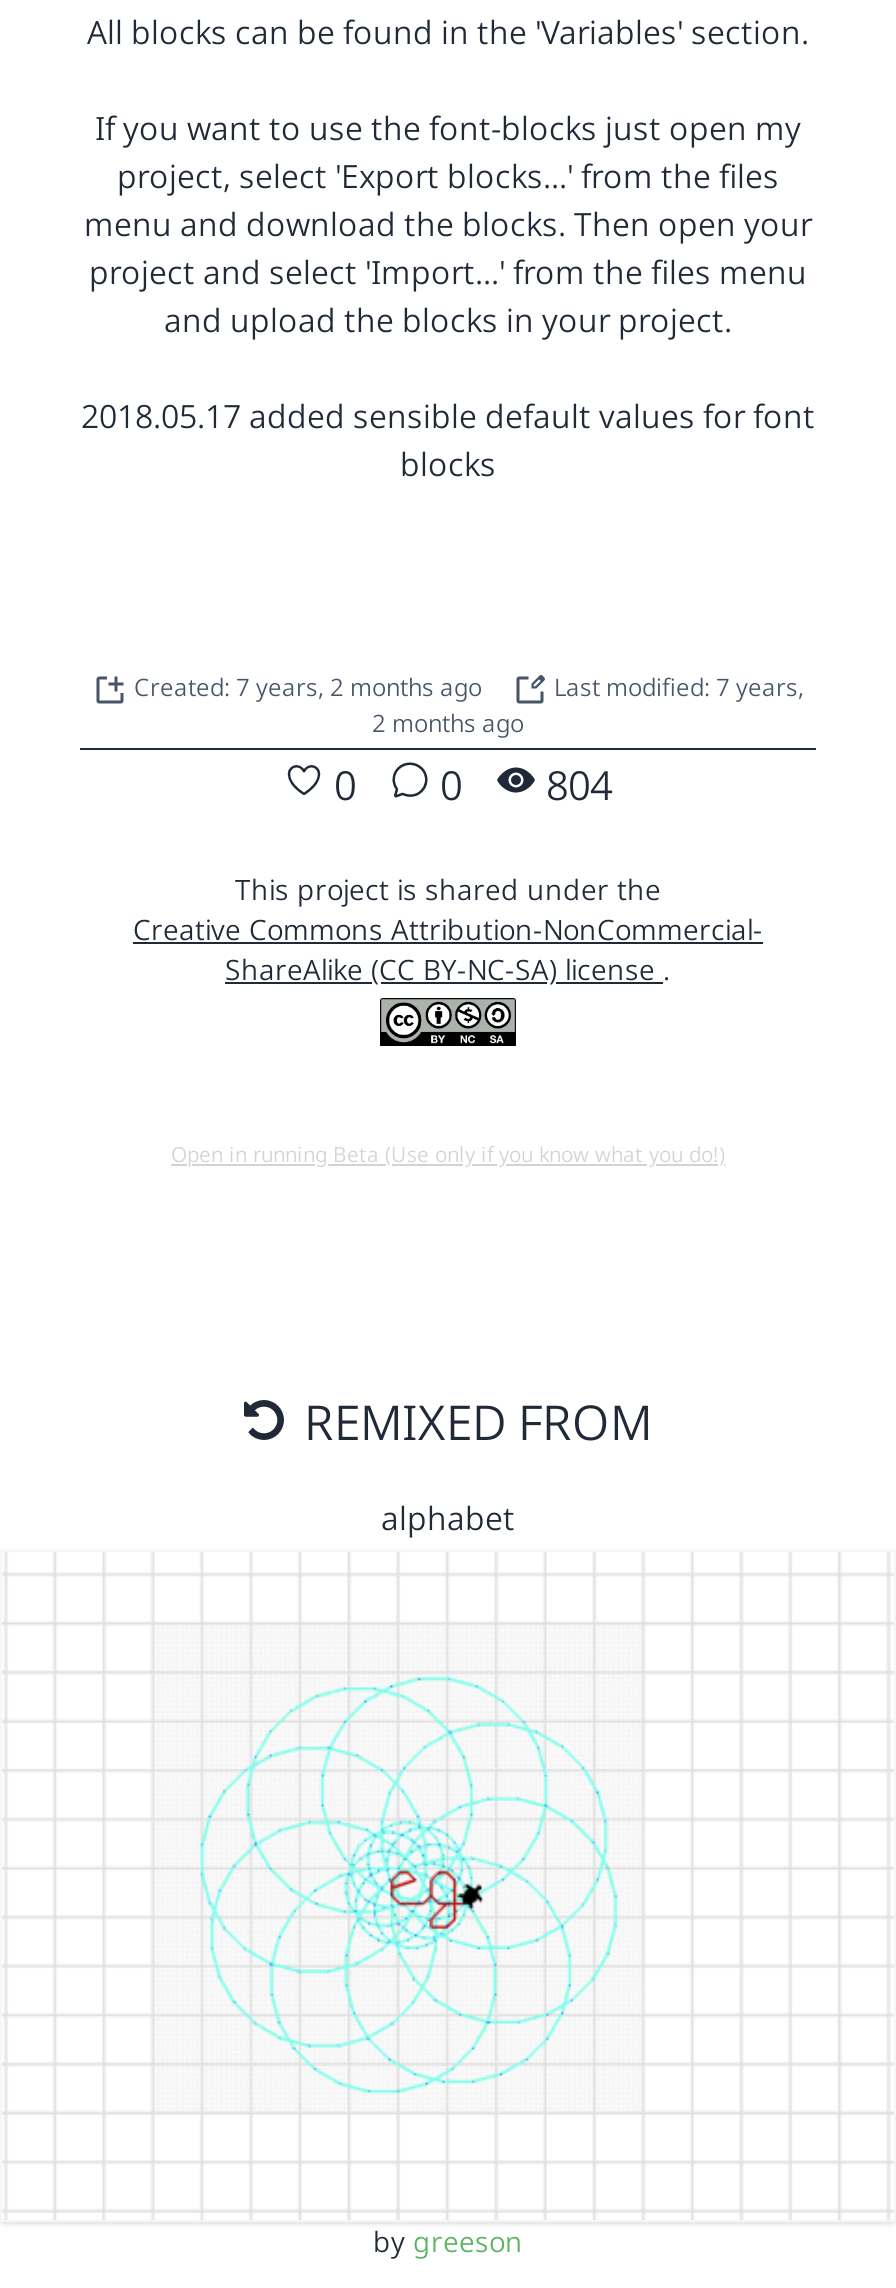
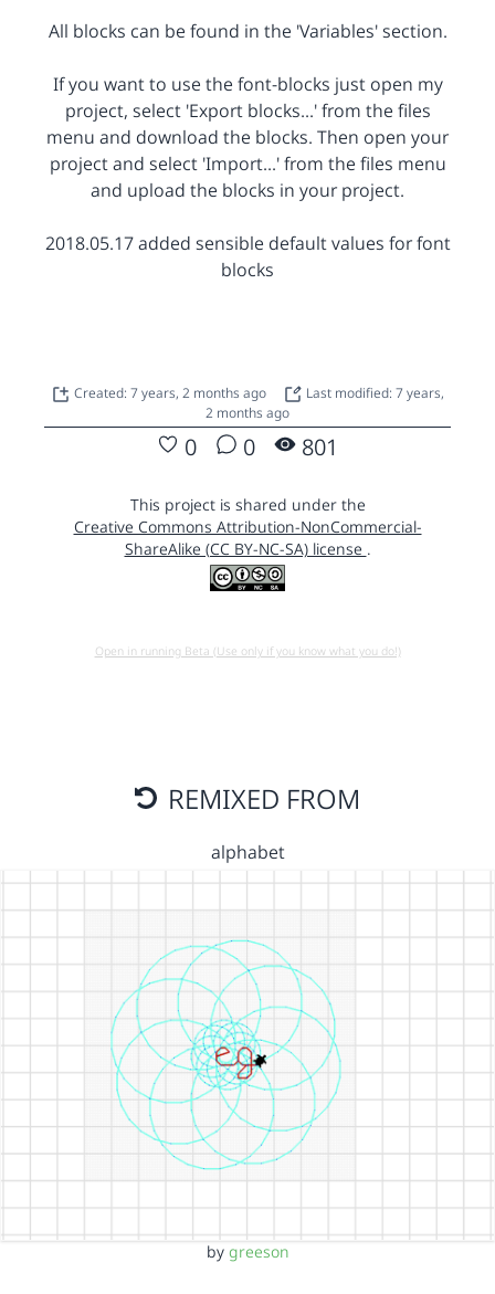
[324,757,612,811] 0 0 804 -> [179,432,338,461] 0 0 801

